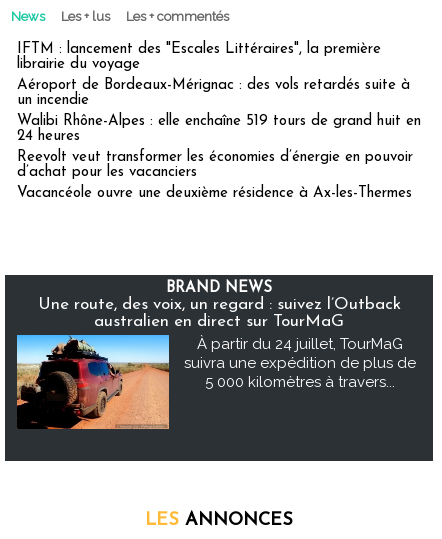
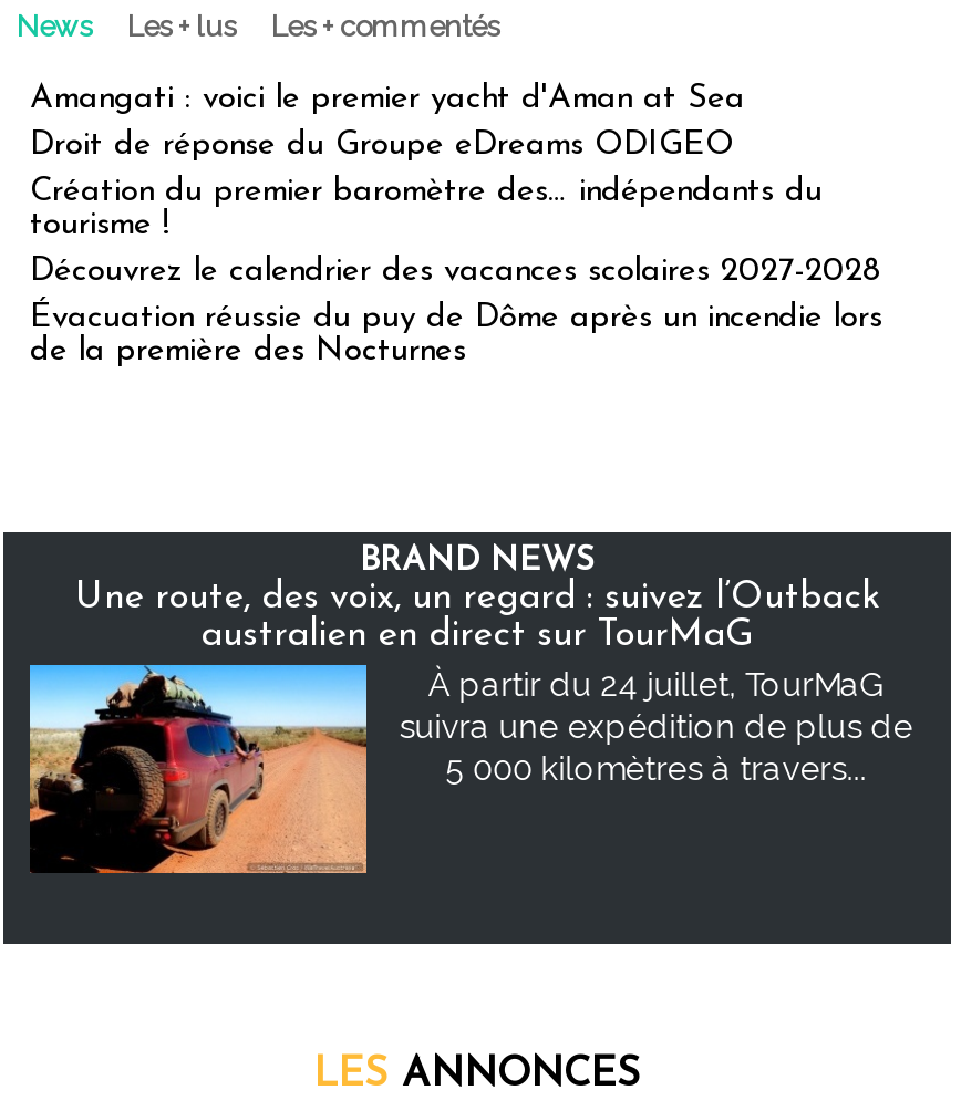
[17,42,421,201] IFTM : lancement des "Escales Littéraires", la première | librairie du voyage | Aéroport de Bordeaux-Mérignac : des vols retardés suite à | un incendie | Walibi Rhône-Alpes : elle enchaîne 519 tours de grand huit en | 24 heures | Reevolt veut transformer les économies d’énergie en pouvoir | d’achat pour les vacanciers | Vacancéole ouvre une deuxième résidence à Ax-les-Thermes -> [30,83,882,368] Amangati : voici le premier yacht d'Aman at Sea | Droit de réponse du Groupe eDreams ODIGEO | Création du premier baromètre des… indépendants du | tourisme ! | Découvrez le calendrier des vacances scolaires 2027-2028 | Évacuation réussie du puy de Dôme après un incendie lors | de la première des Nocturnes

